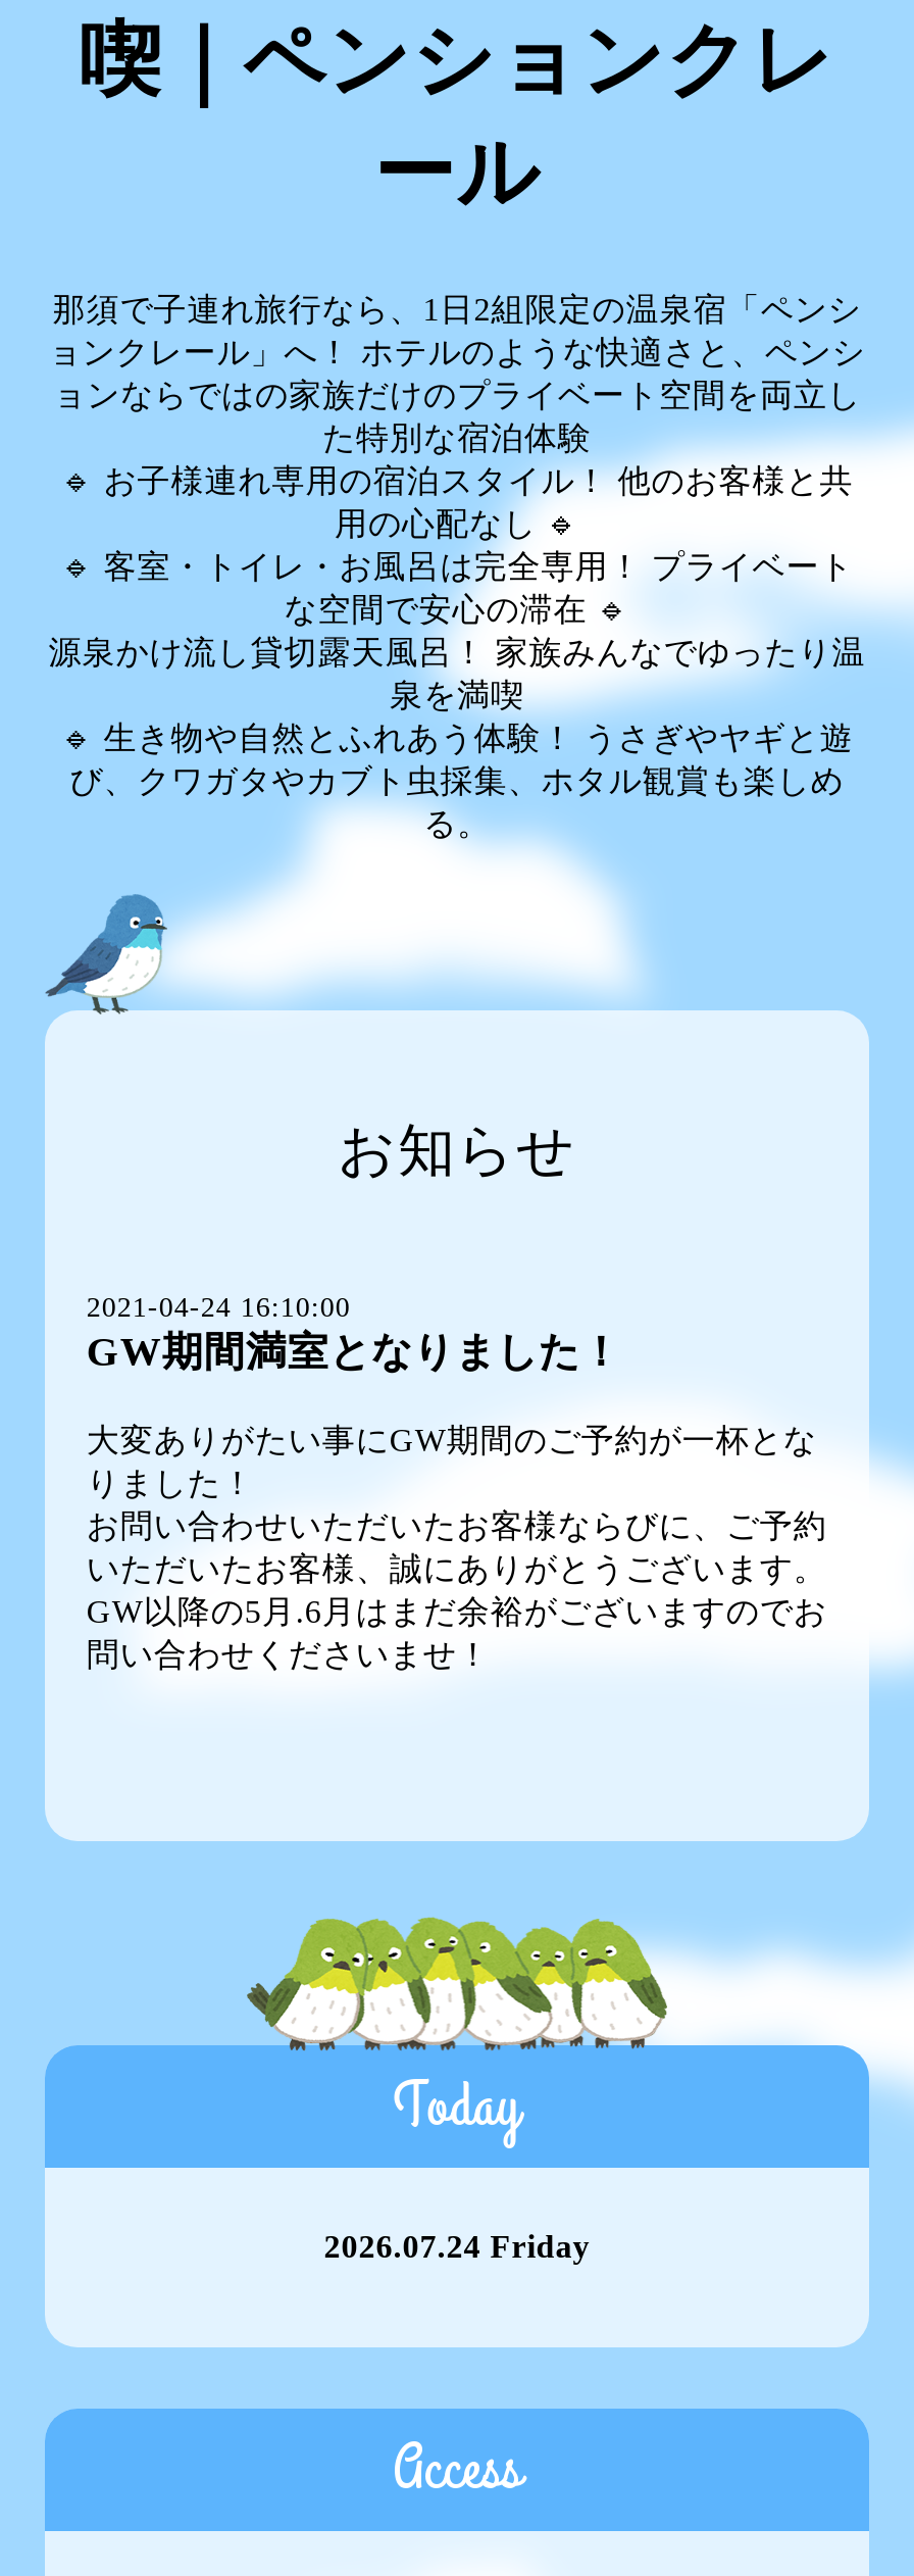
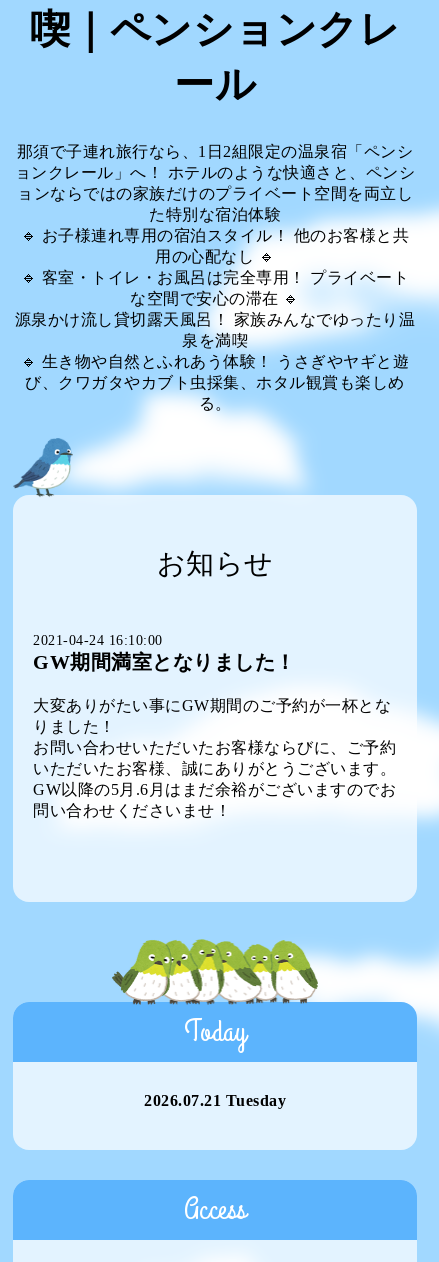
[324,2229,590,2264] 2026.07.24 Friday -> [144,1092,286,1109] 2026.07.21 Tuesday

